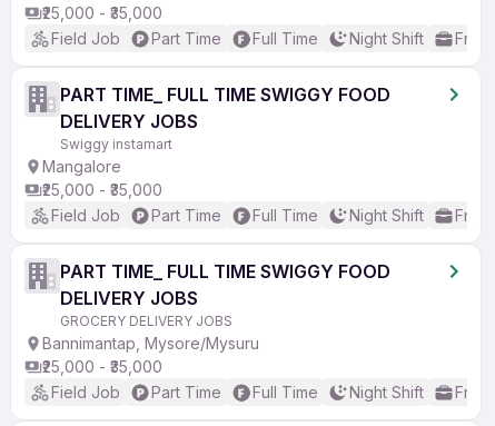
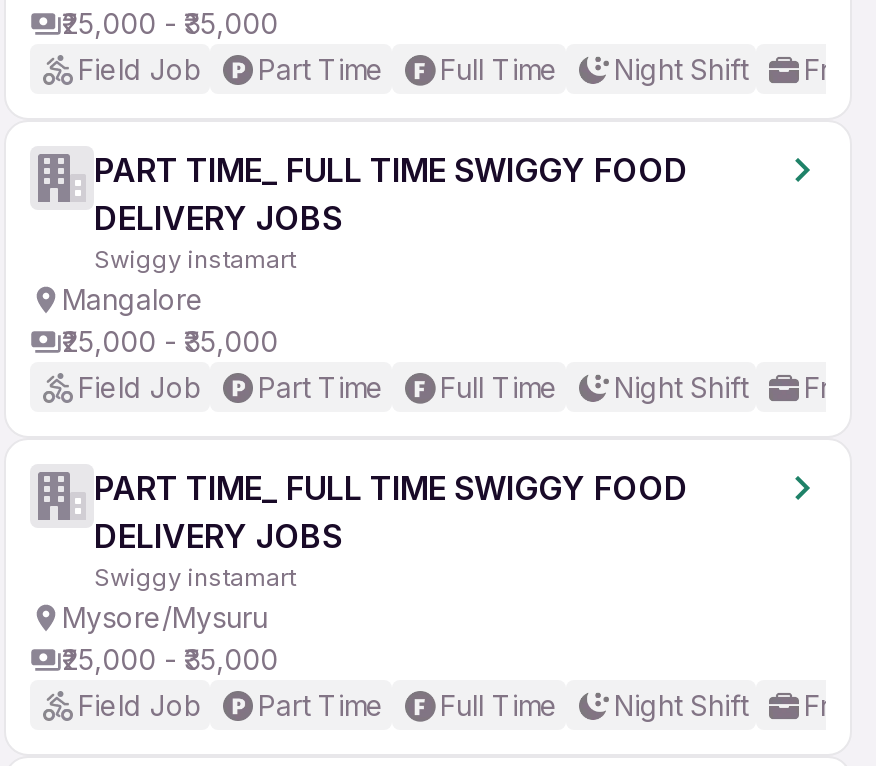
[42,313,259,353] GROCERY DELIVERY JOBS | Bannimantap, Mysore/Mysuru -> [62,562,296,634] Swiggy instamart | Mysore/Mysuru

